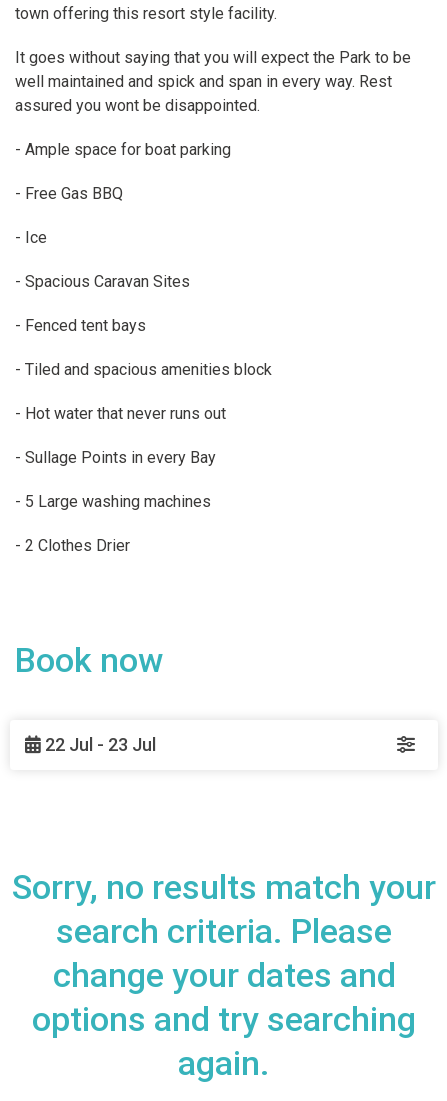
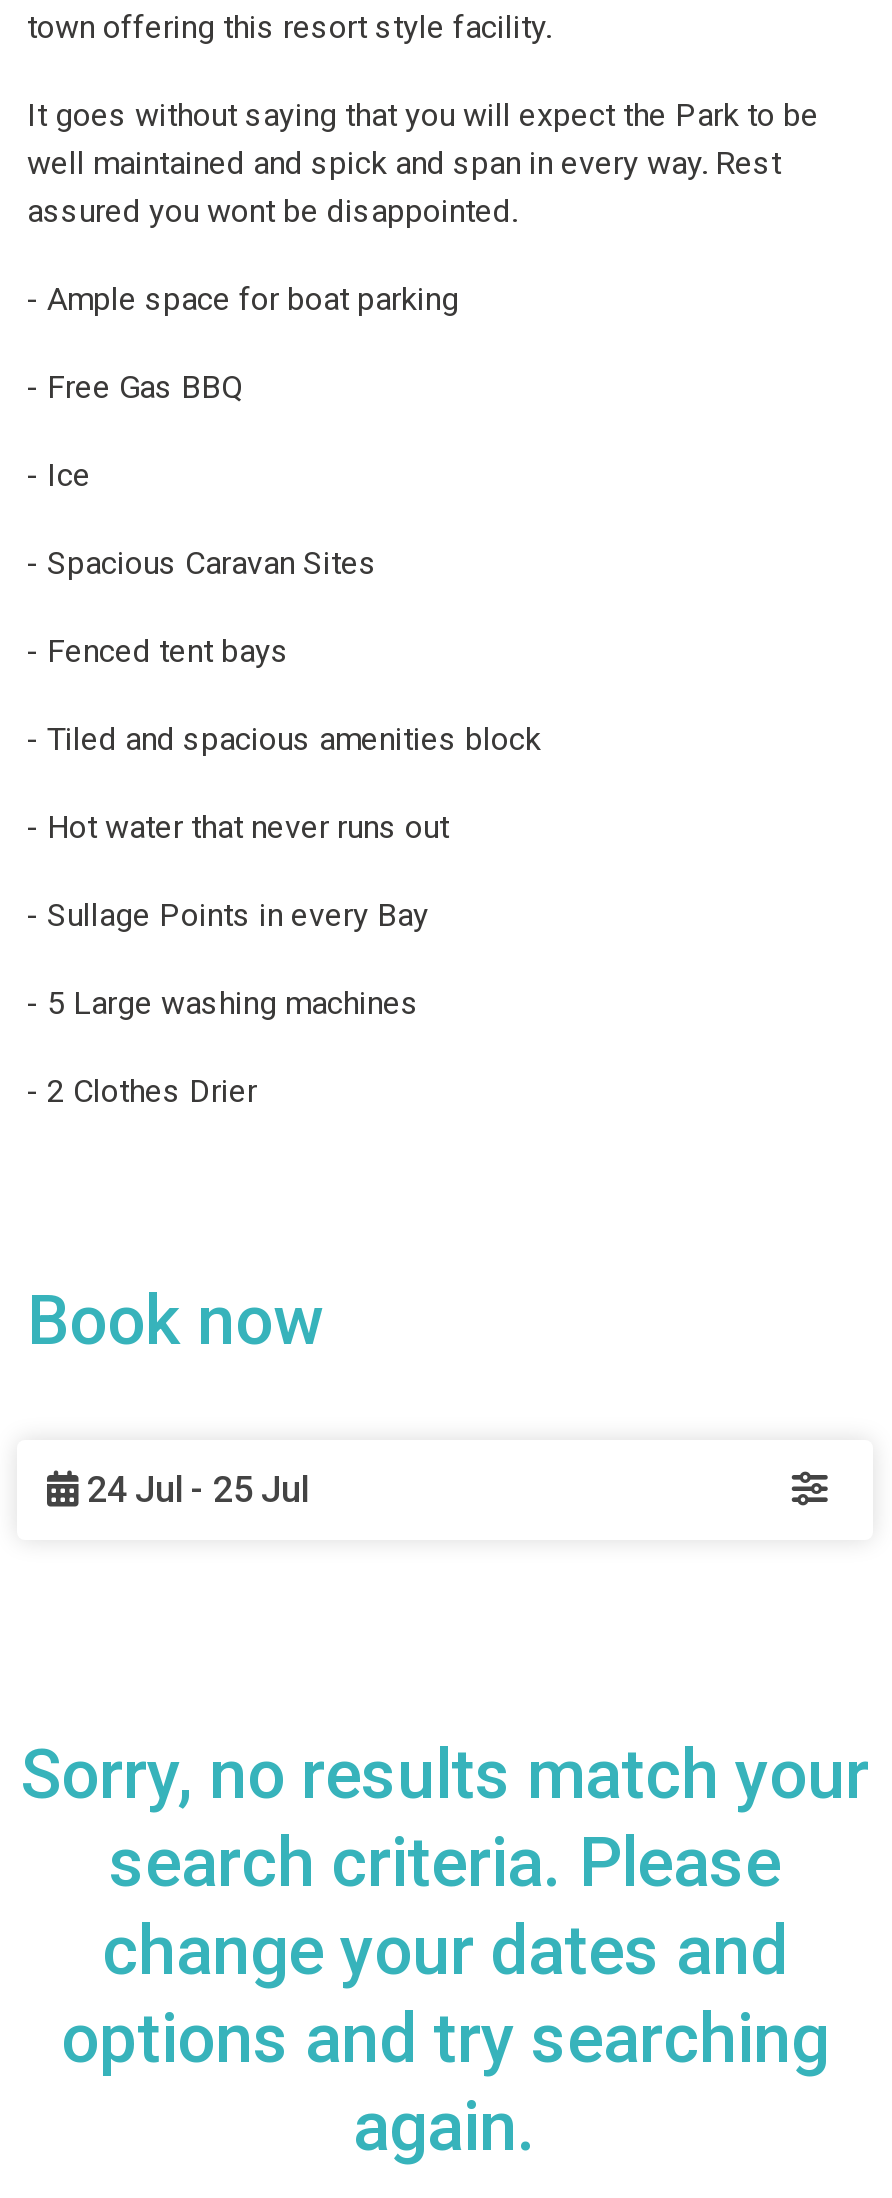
[45,734,156,755] 22 Jul - 23 Jul -> [87,1468,309,1510] 24 Jul - 25 Jul

